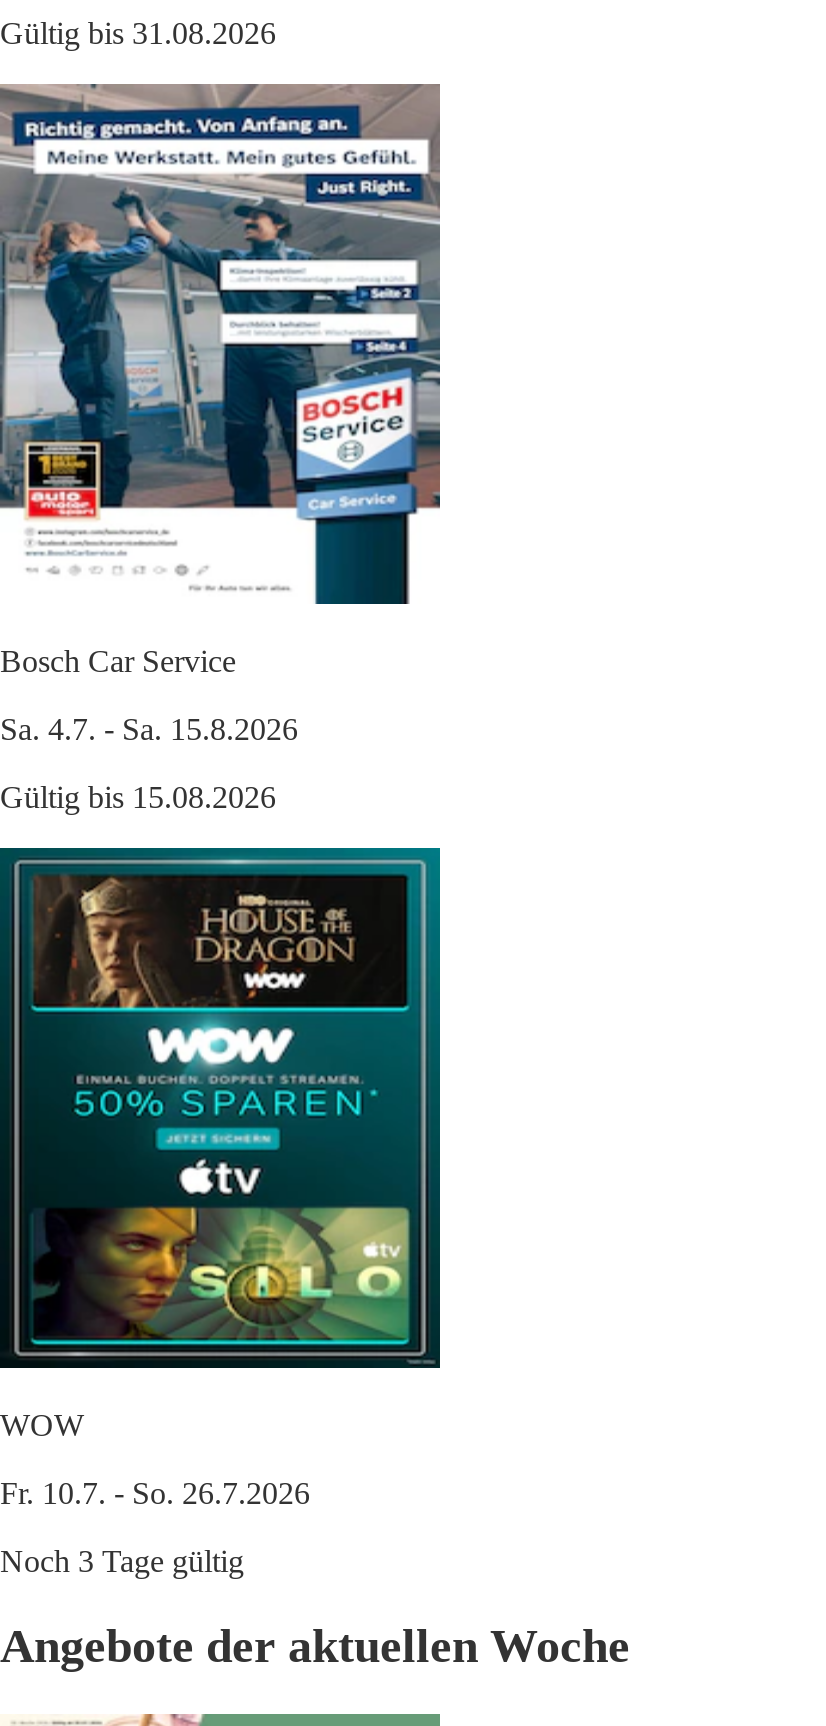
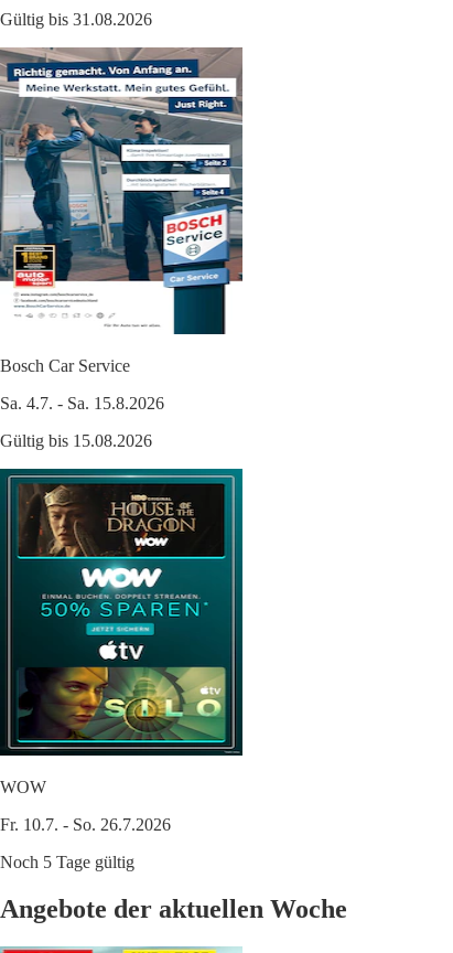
[0,1544,244,1578] Noch 3 Tage gültig -> [0,853,134,872] Noch 5 Tage gültig

